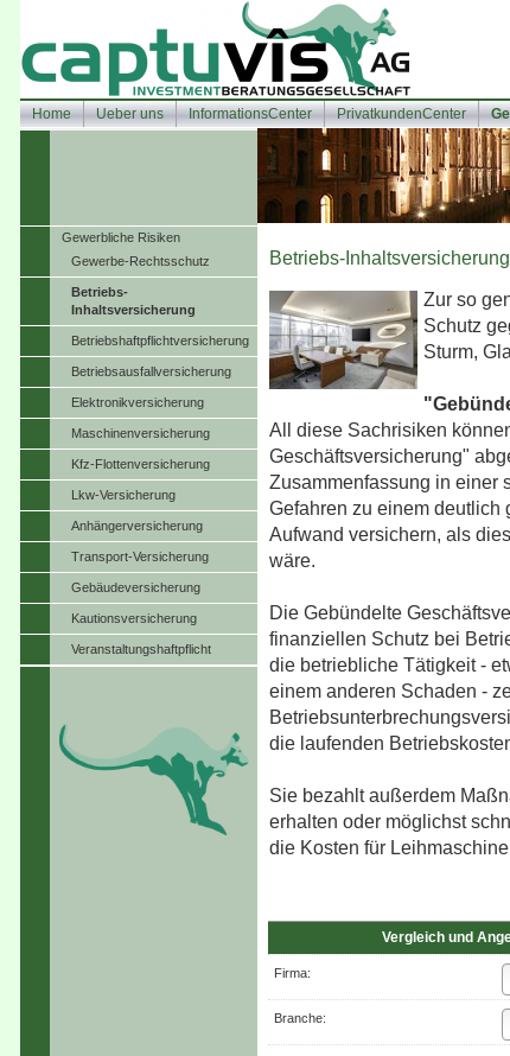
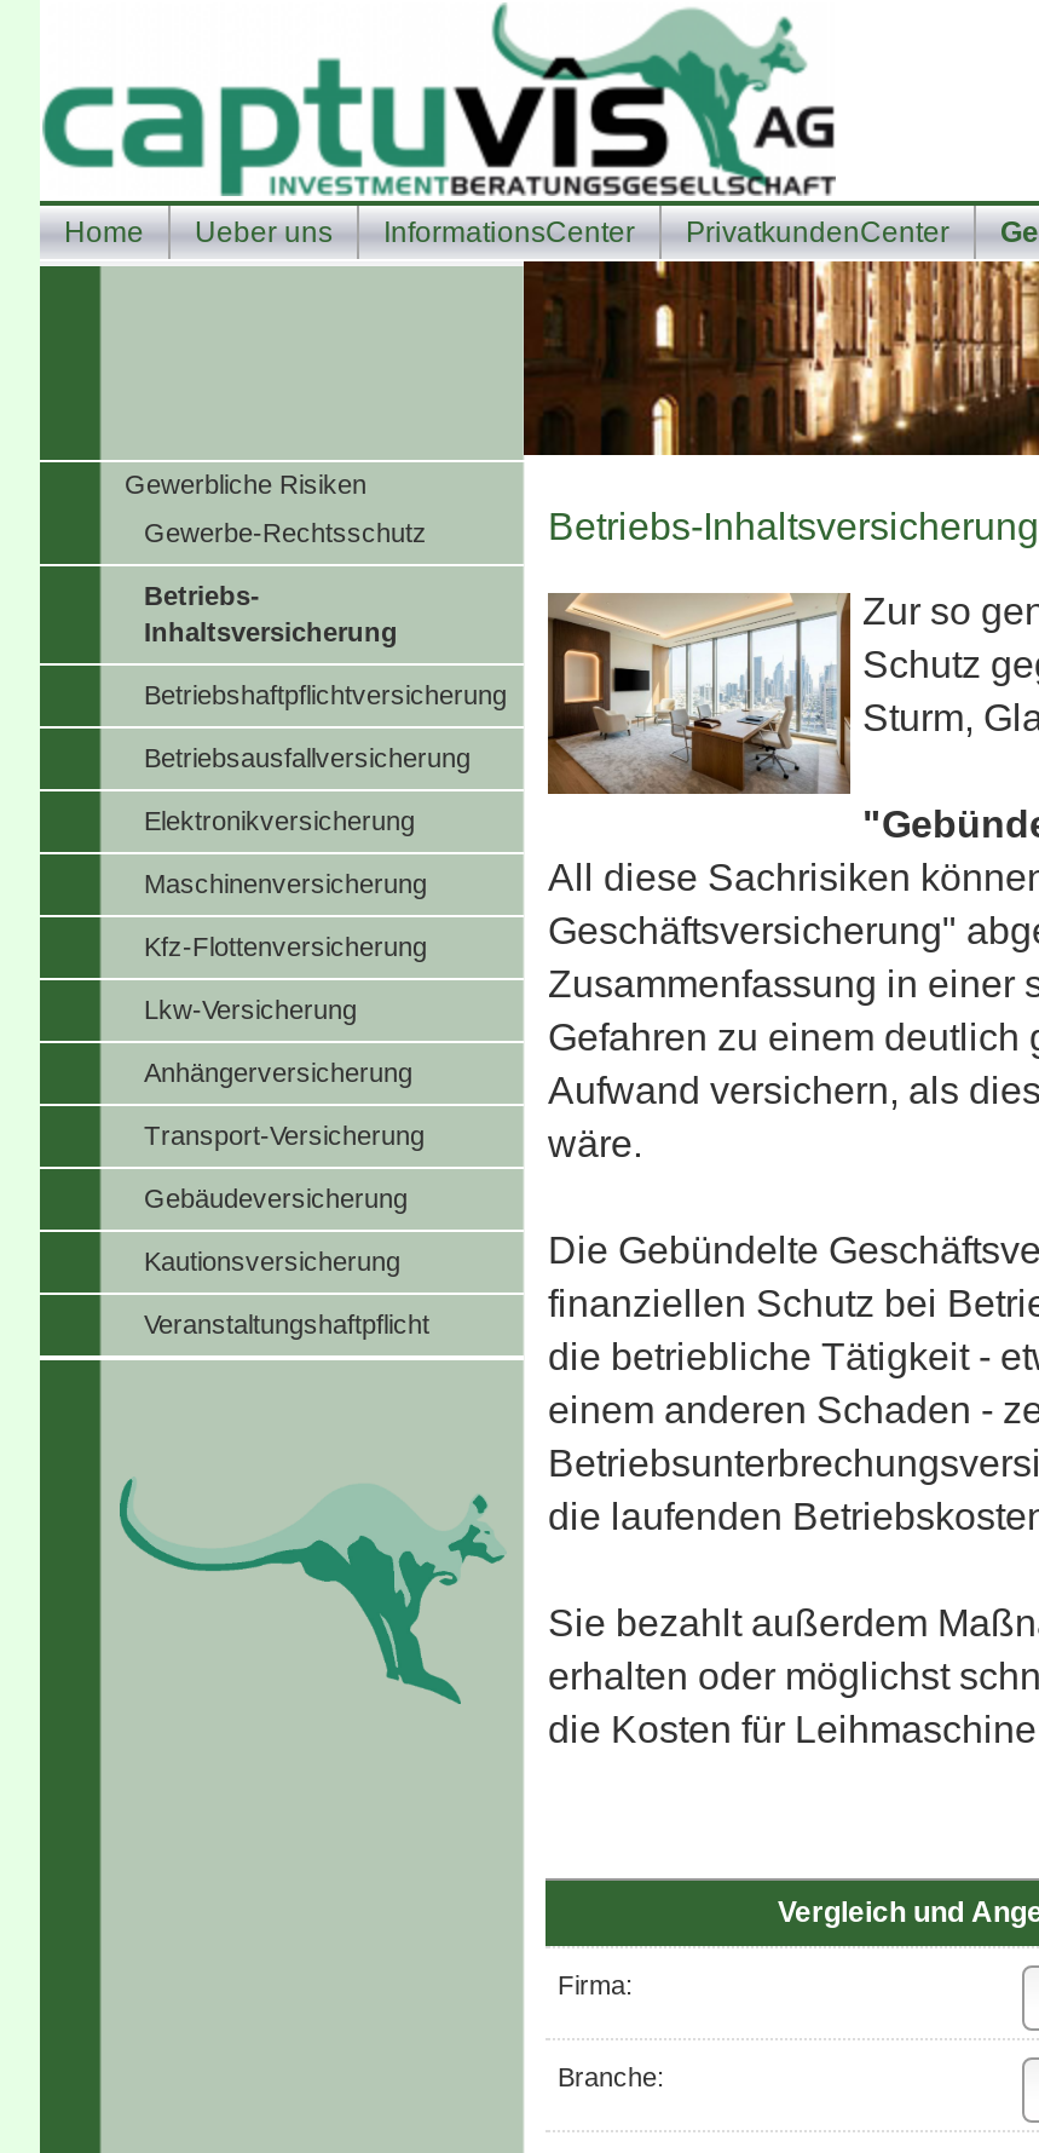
[269,291,419,389] [image] -> [546,593,850,794] [image]

